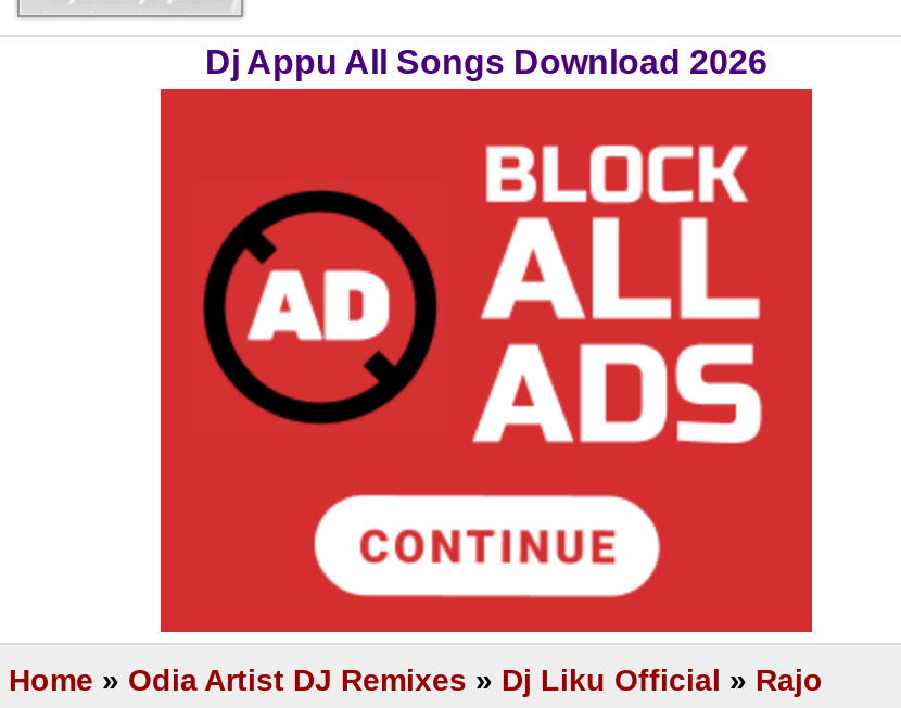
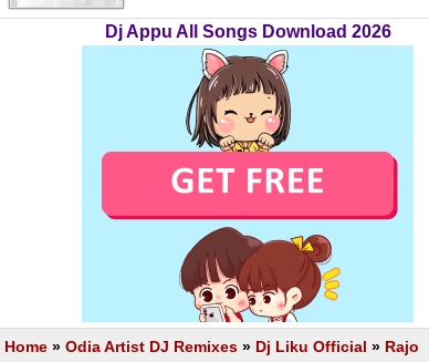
[158,87,814,634] [image] -> [82,45,414,323] [image]

